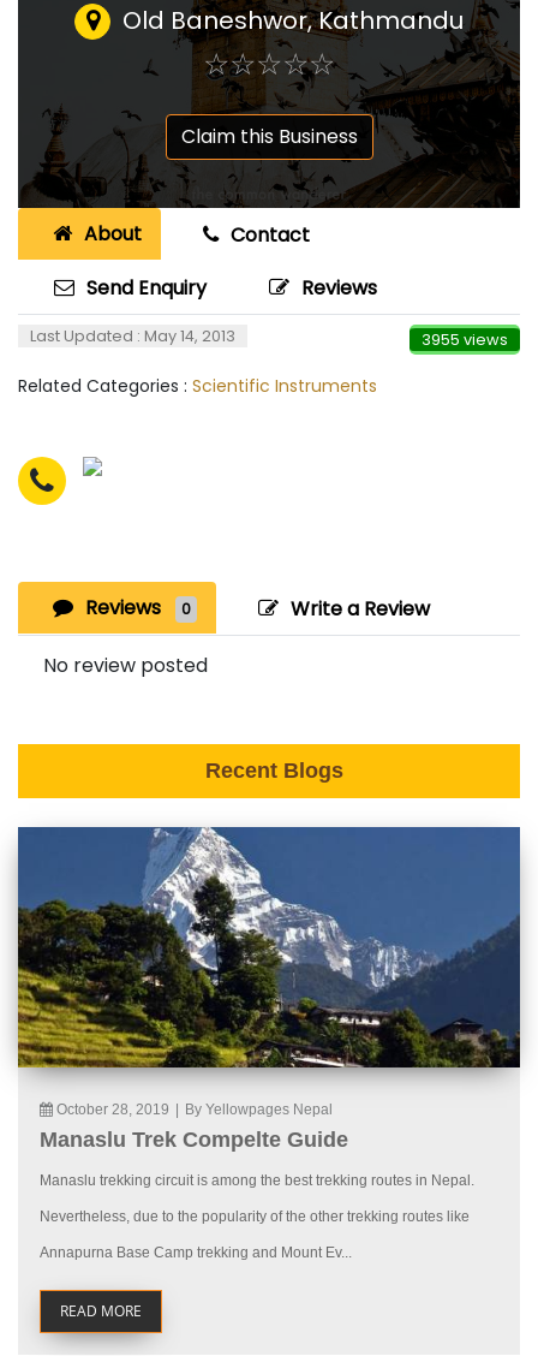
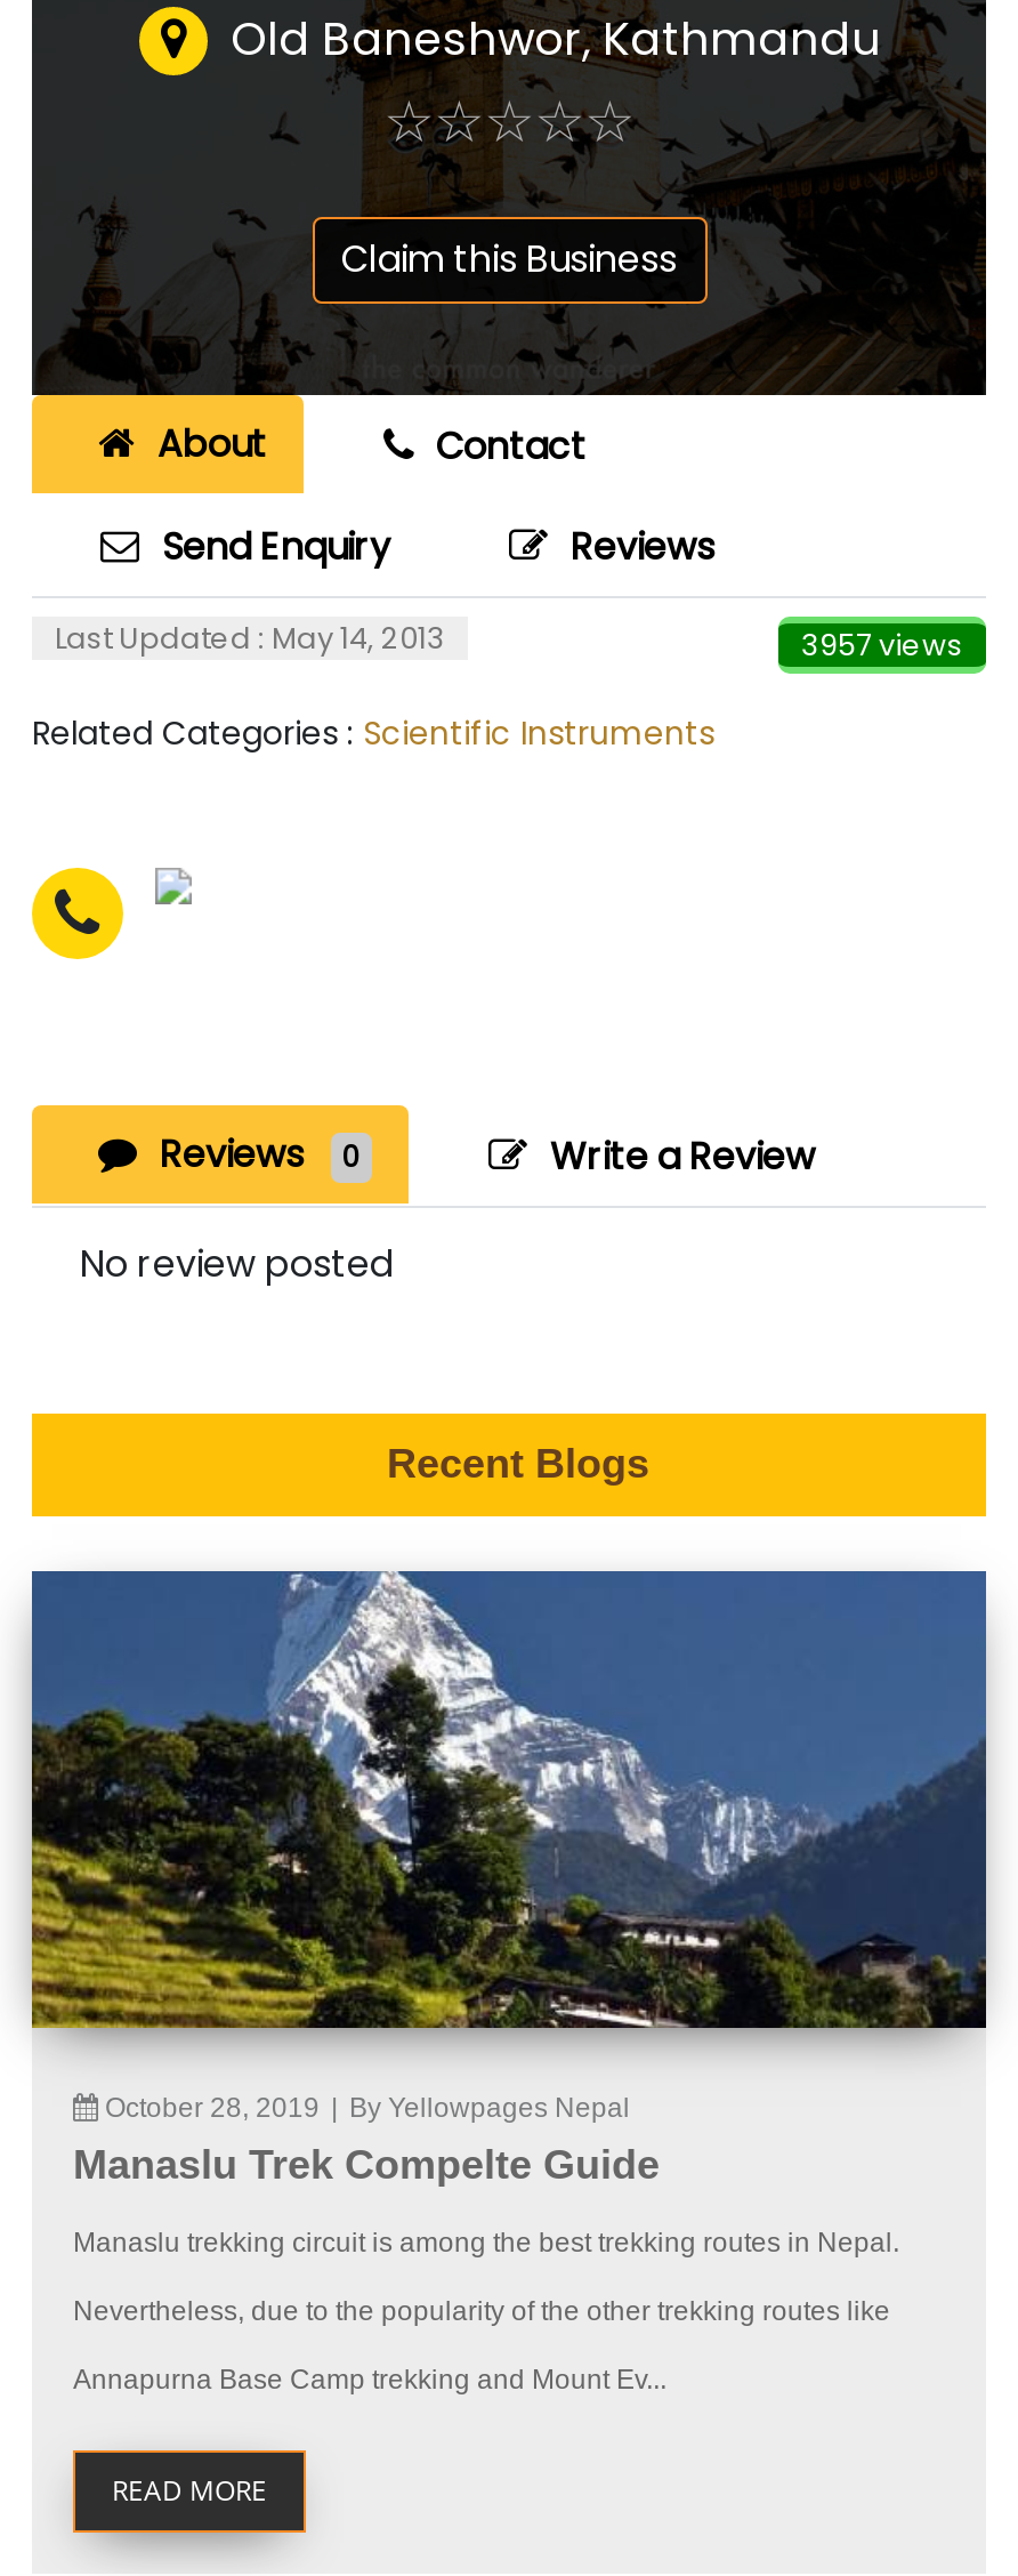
[422,330,508,350] 3955 views -> [801,626,963,665] 3957 views

